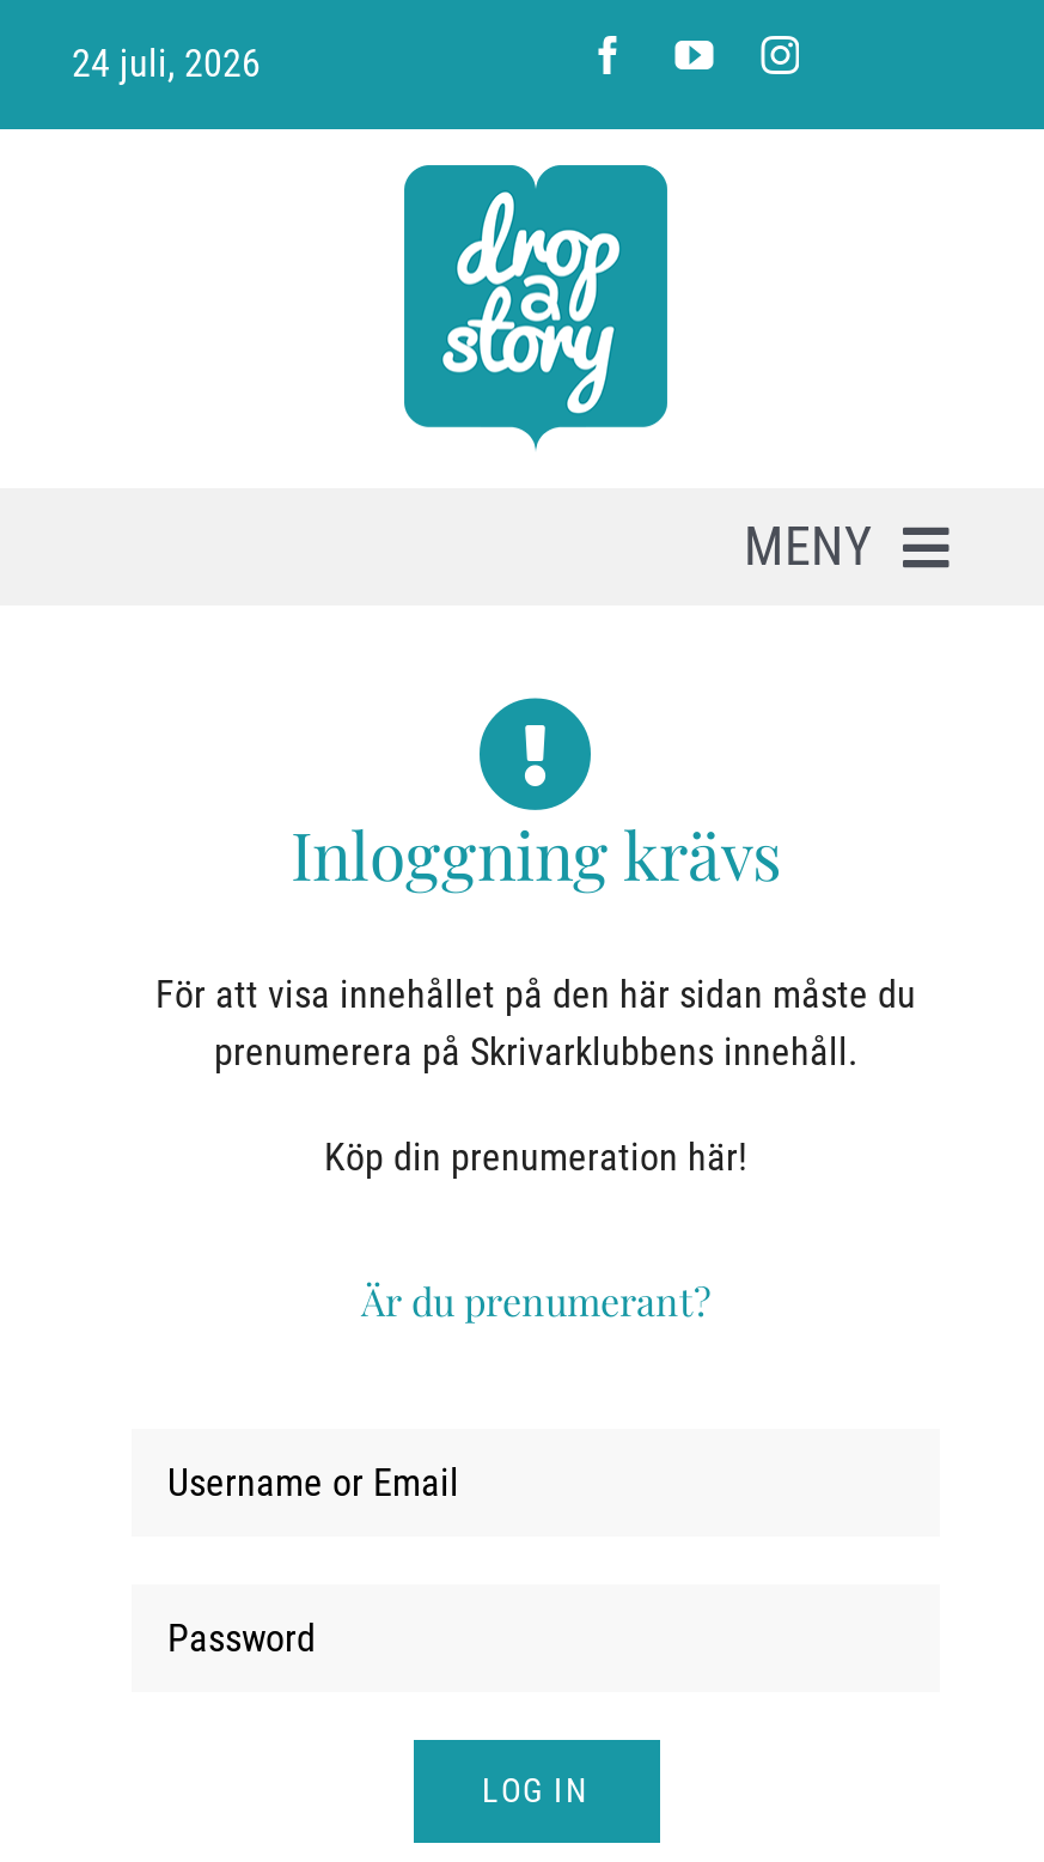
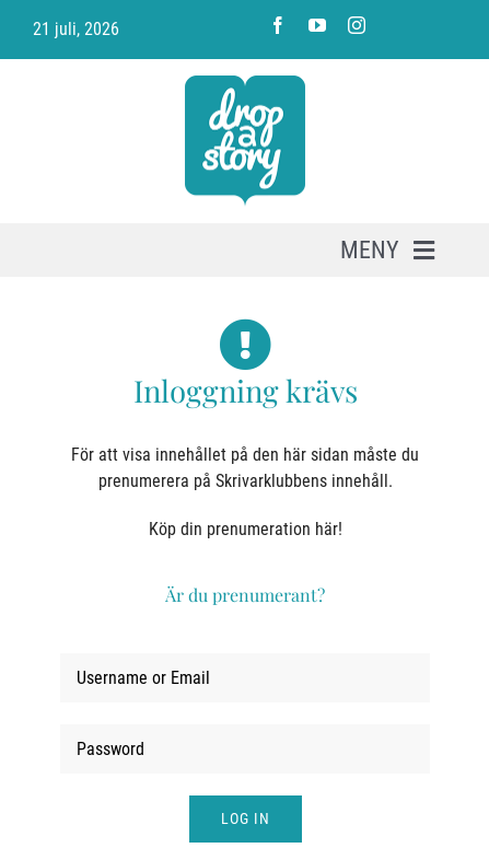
[72,41,261,86] 24 juli, 2026 -> [33,19,119,39] 21 juli, 2026

